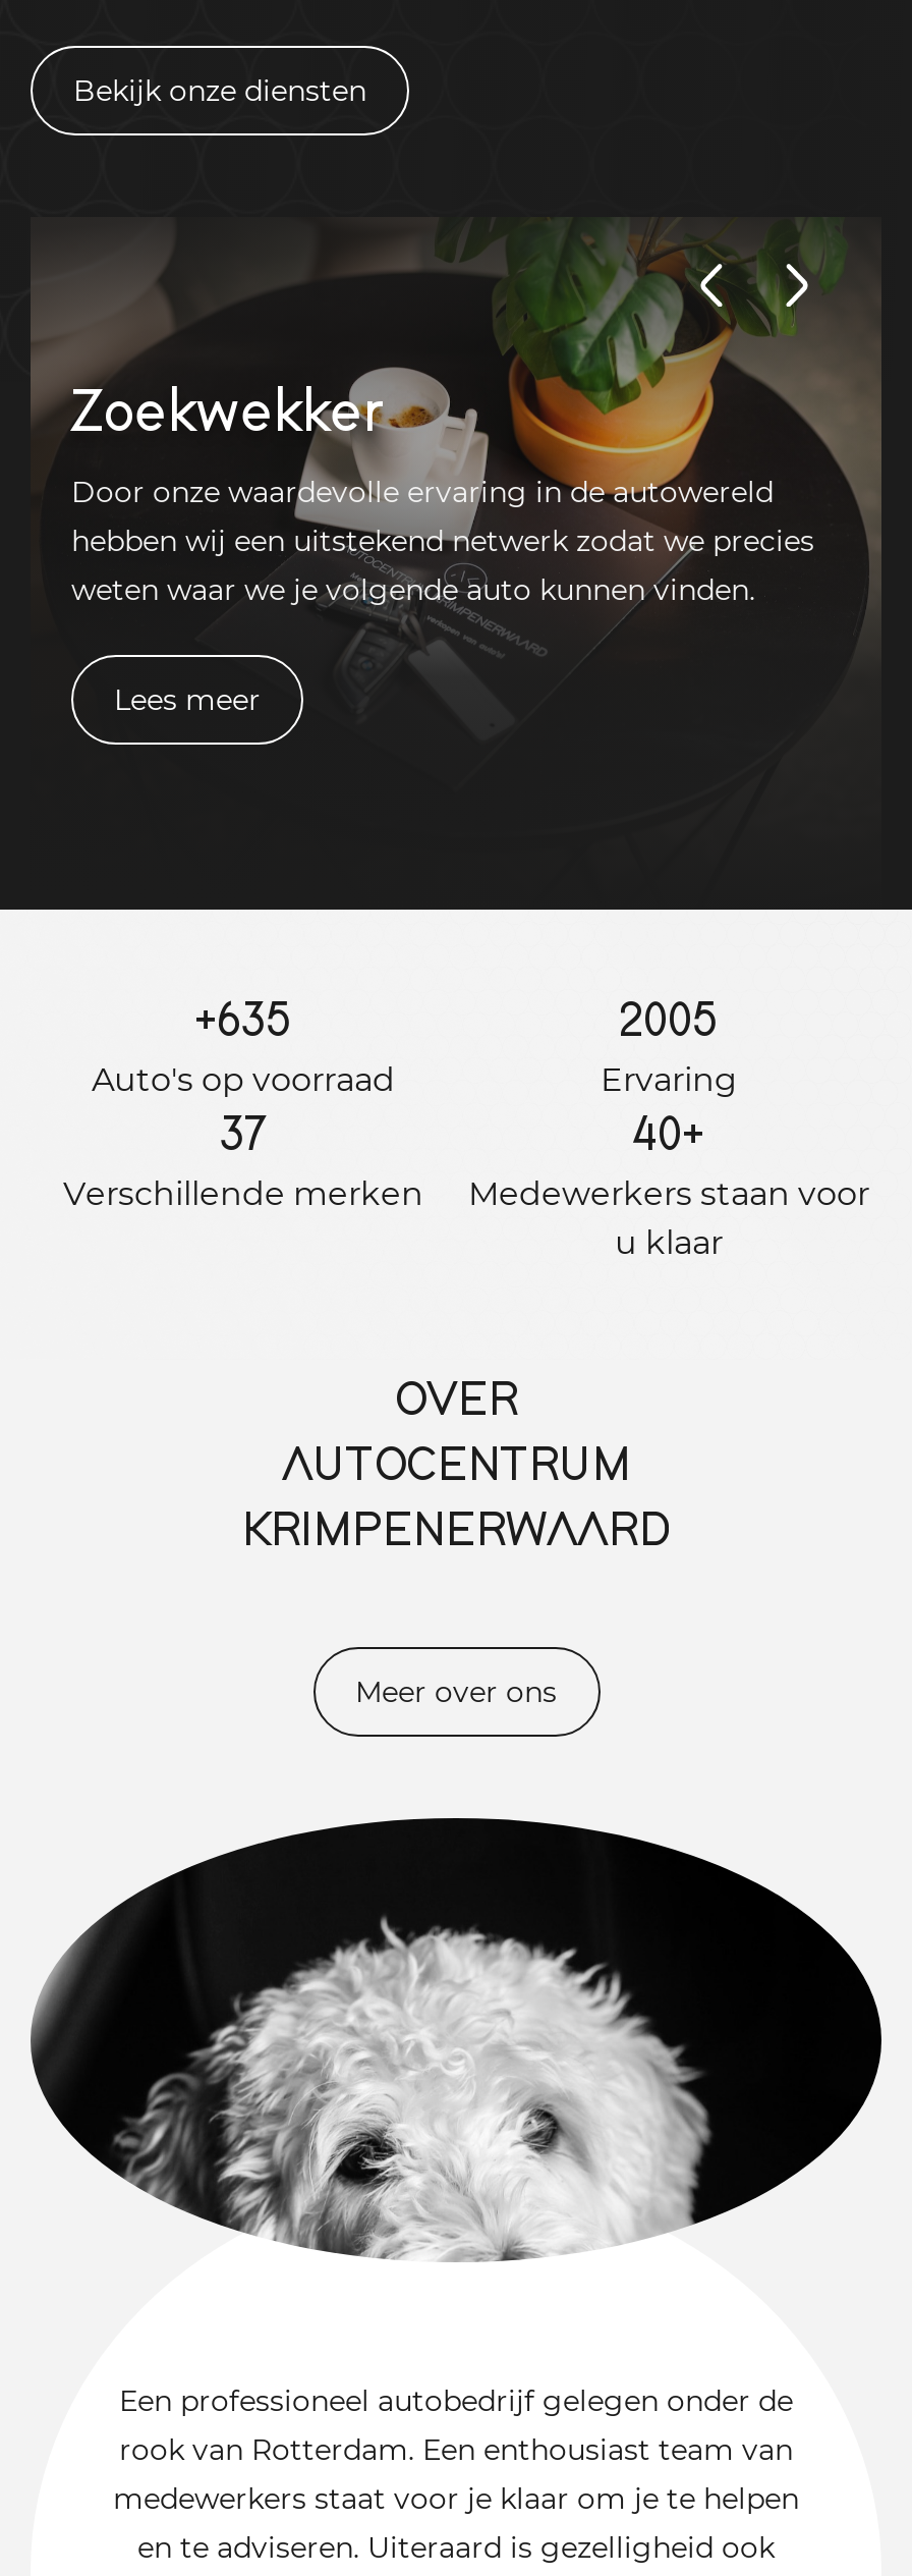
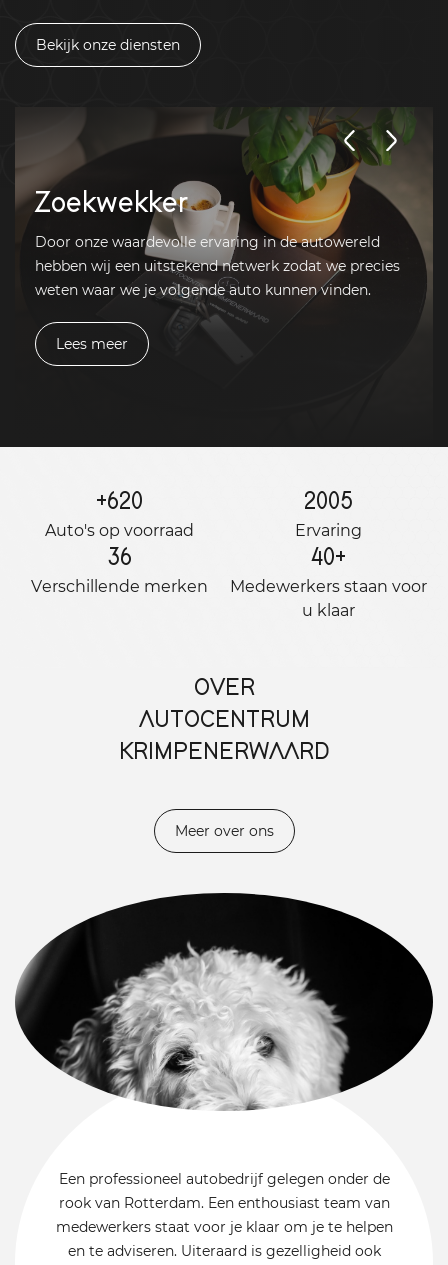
[194,998,292,1045] +635 -> [96,490,143,513] +620
[220,1112,267,1159] 37 -> [107,546,131,569] 36

